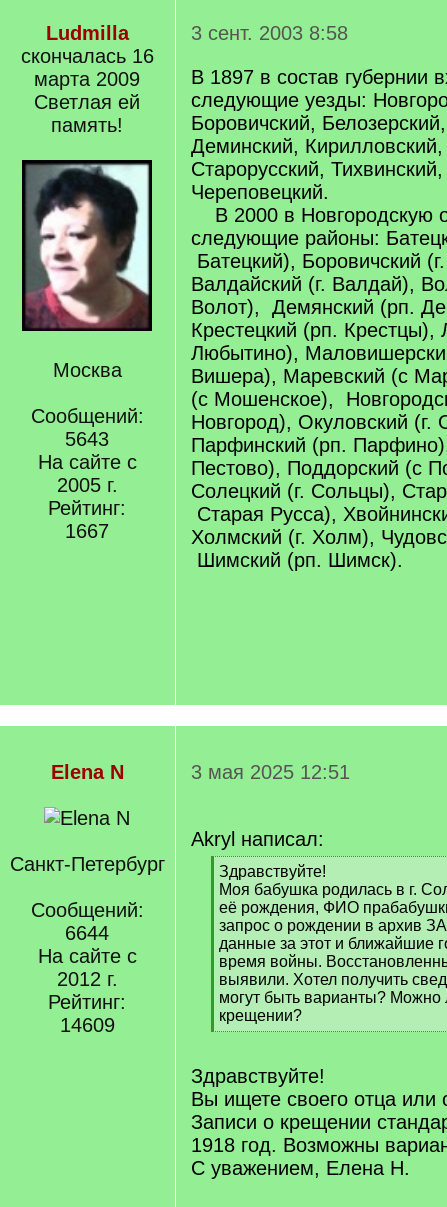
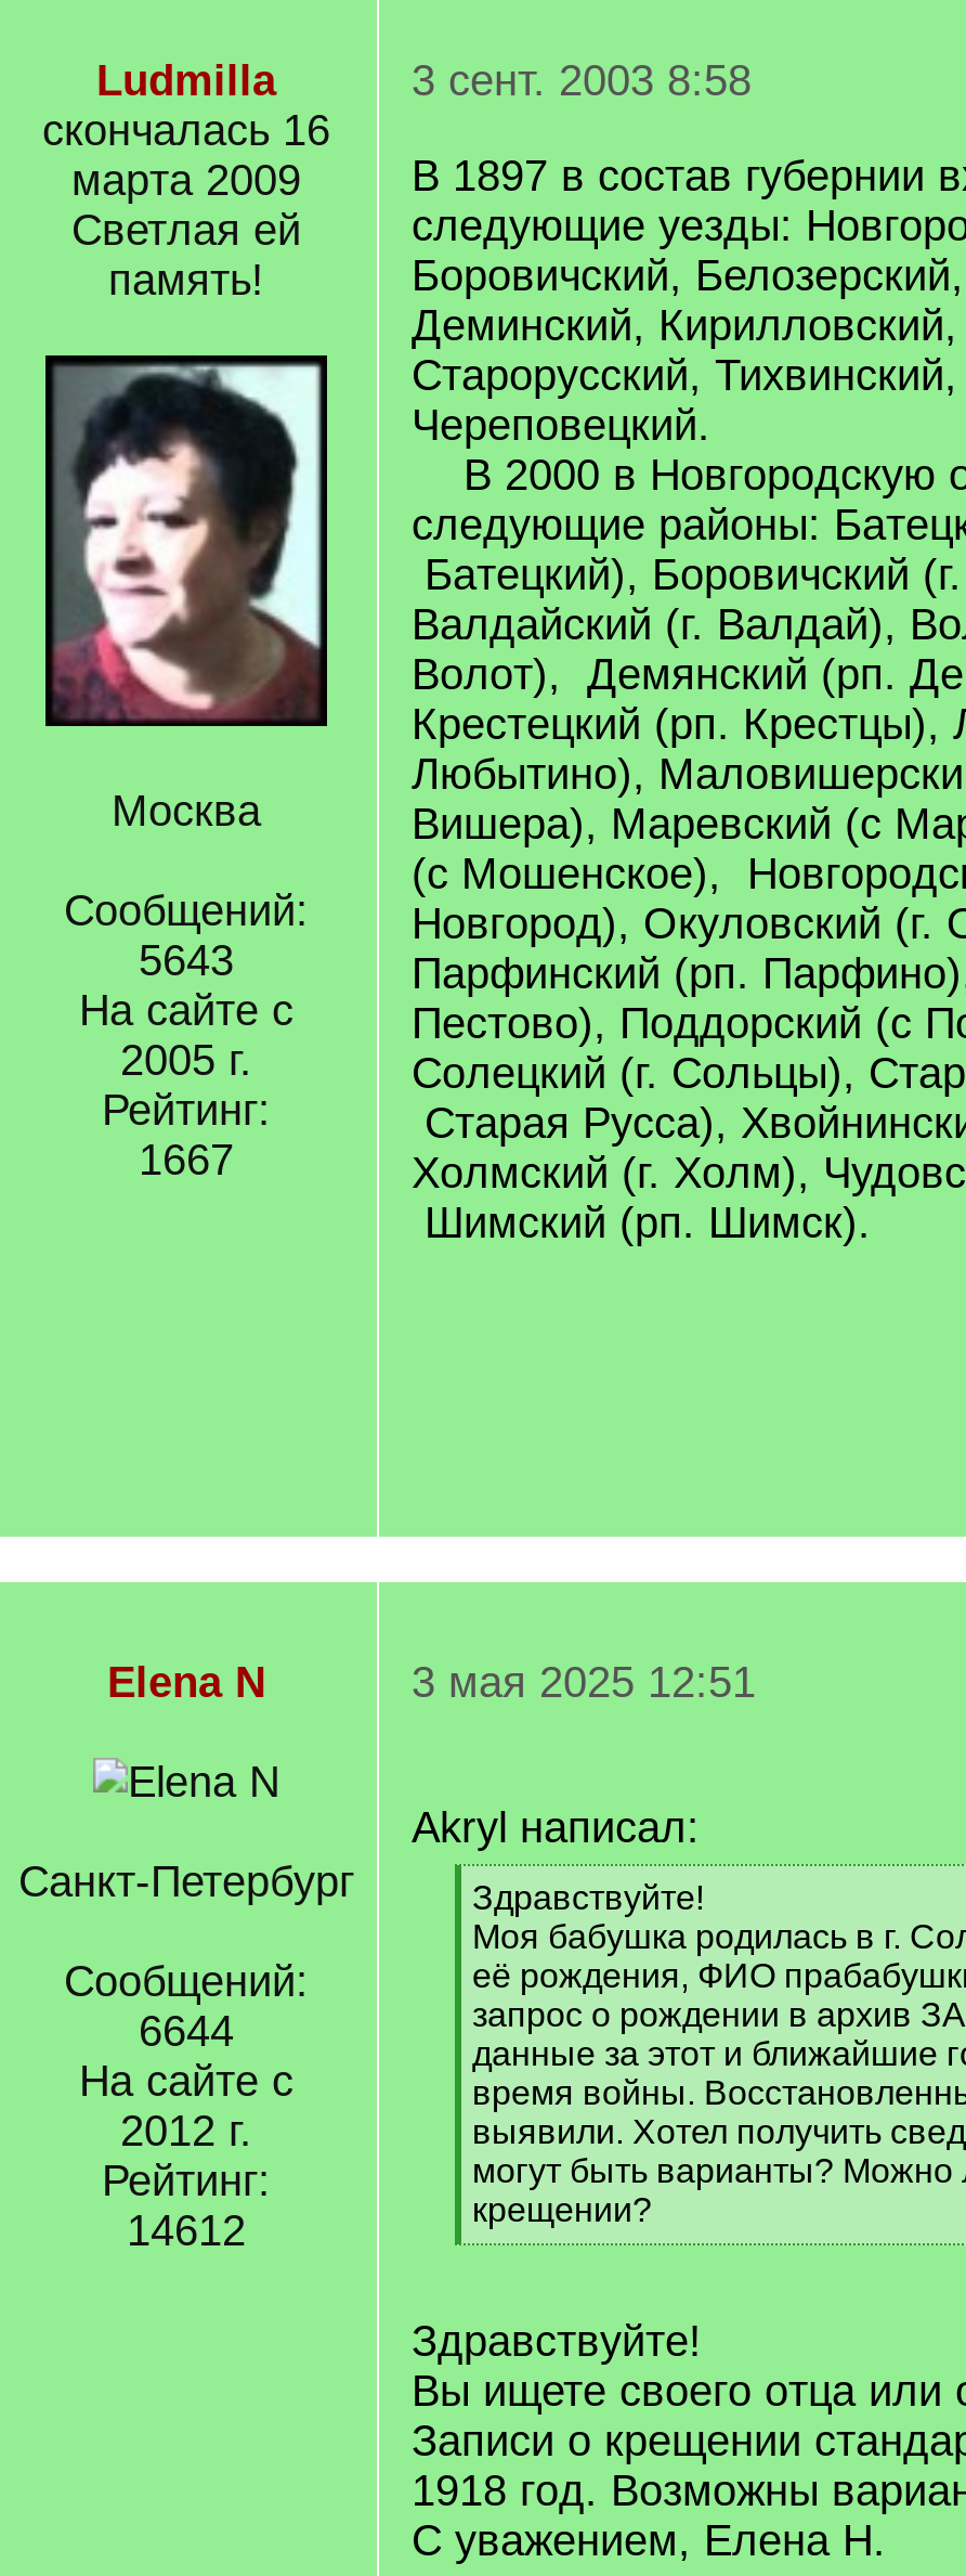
[59,1014,114,1036] 14609 -> [127,2206,246,2254] 14612

